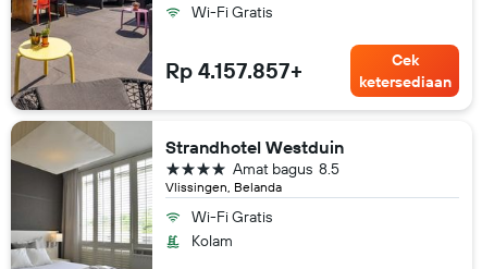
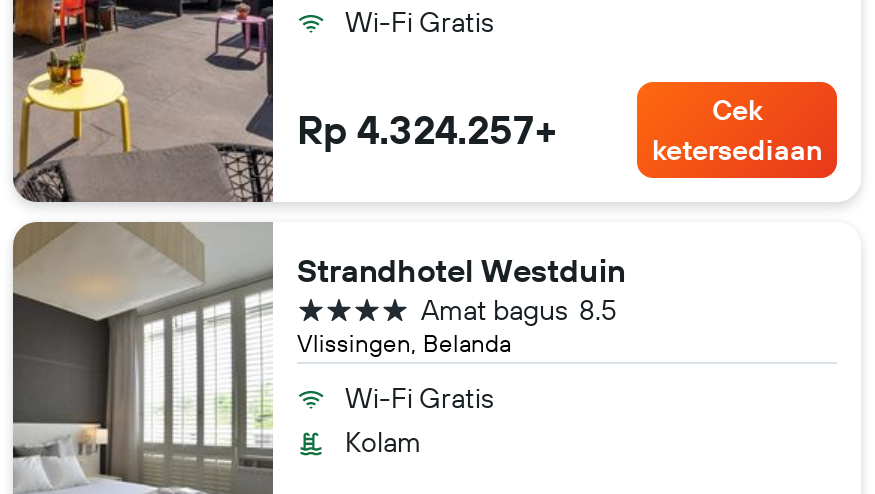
[165,57,302,84] Rp 4.157.857+ -> [297,104,557,154] Rp 4.324.257+

